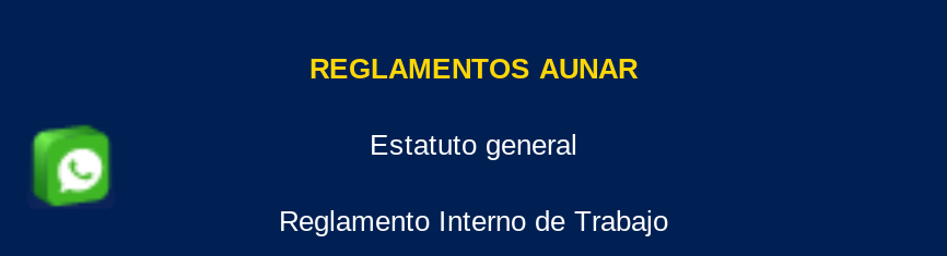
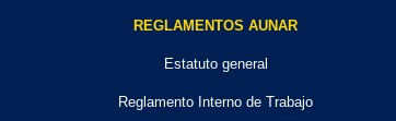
[30,124,113,209] [image] -> none

